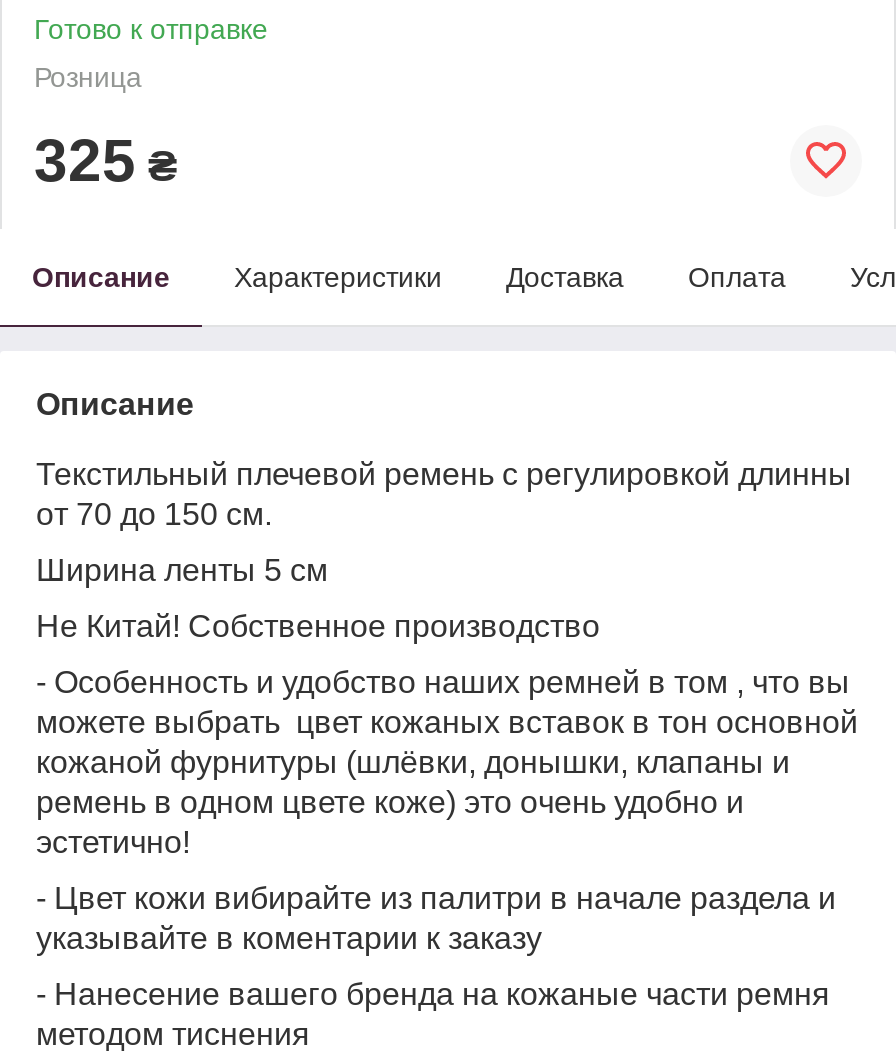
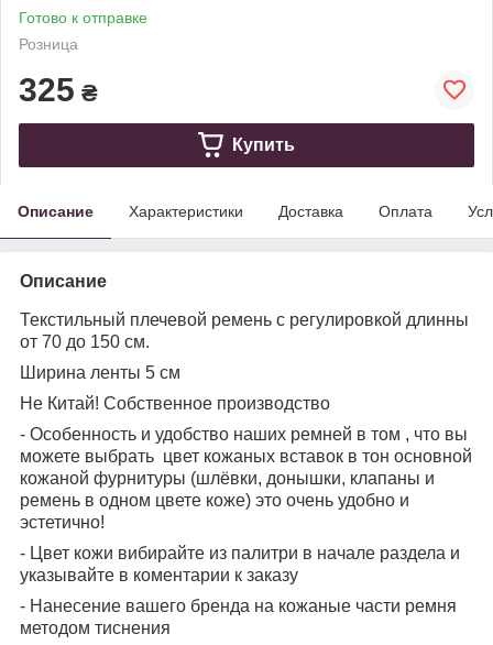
none -> [232,135,295,154] Купить

